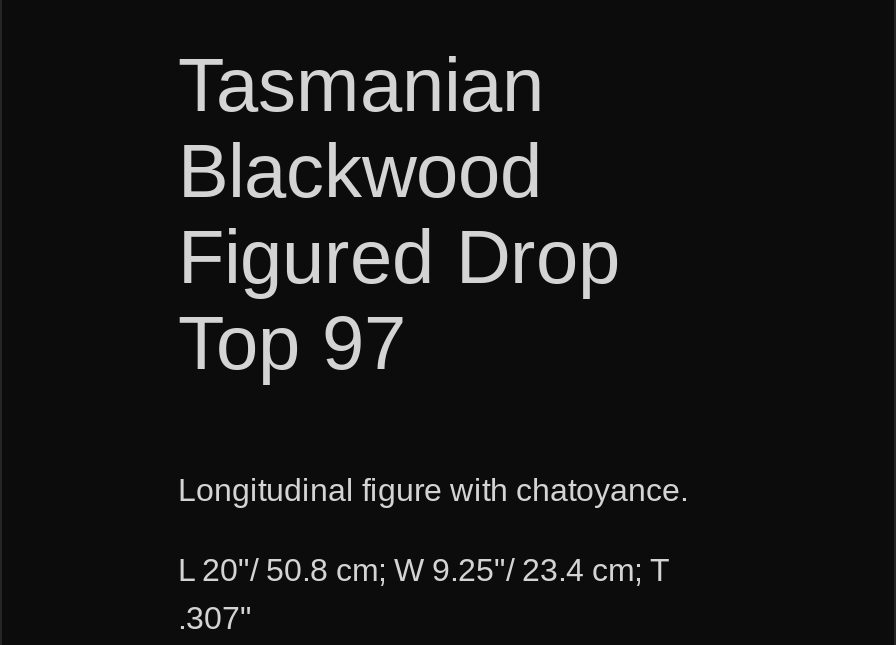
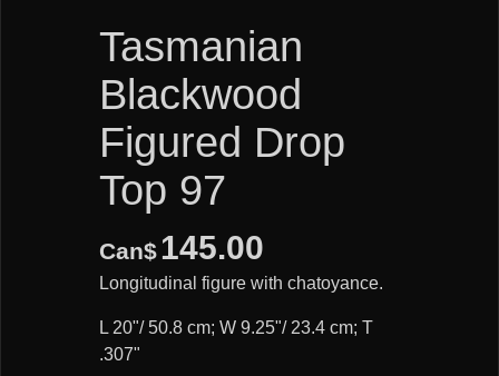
none -> [99,229,264,266] Can$ 145.00

